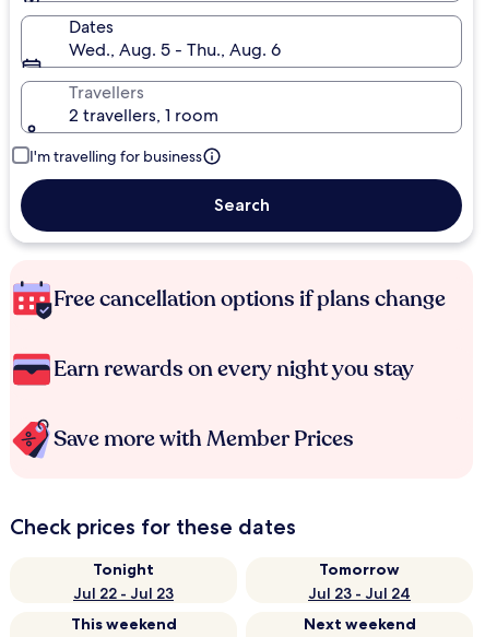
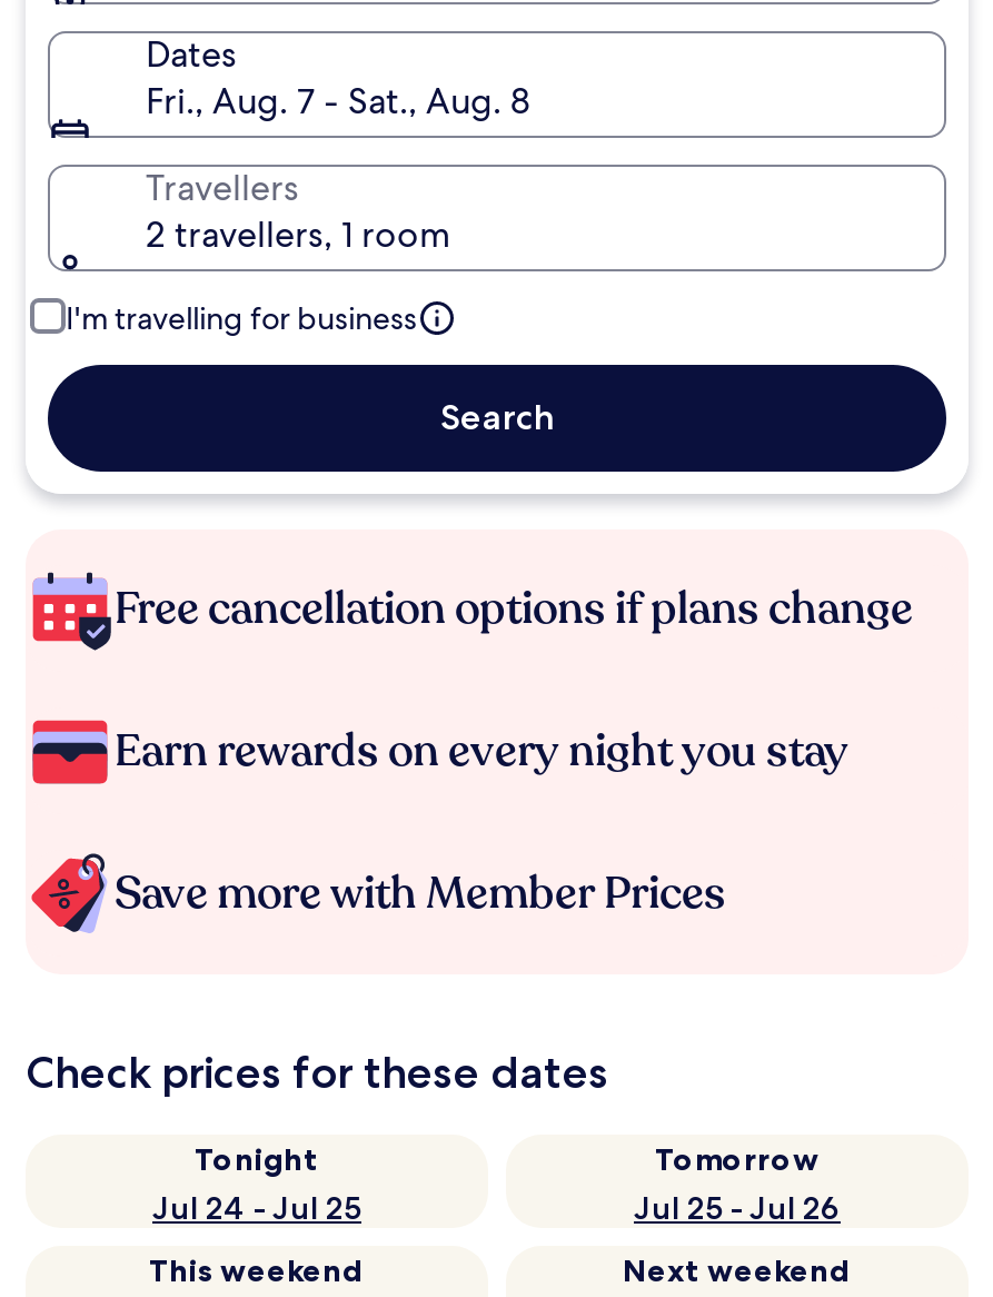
[69,38,281,61] Wed., Aug. 5 - Thu., Aug. 6 -> [146,78,530,125] Fri., Aug. 7 - Sat., Aug. 8
[73,583,174,603] Jul 22 - Jul 23 -> [152,1188,361,1228] Jul 24 - Jul 25
[308,583,411,603] Jul 23 - Jul 24 -> [634,1188,841,1228] Jul 25 - Jul 26

